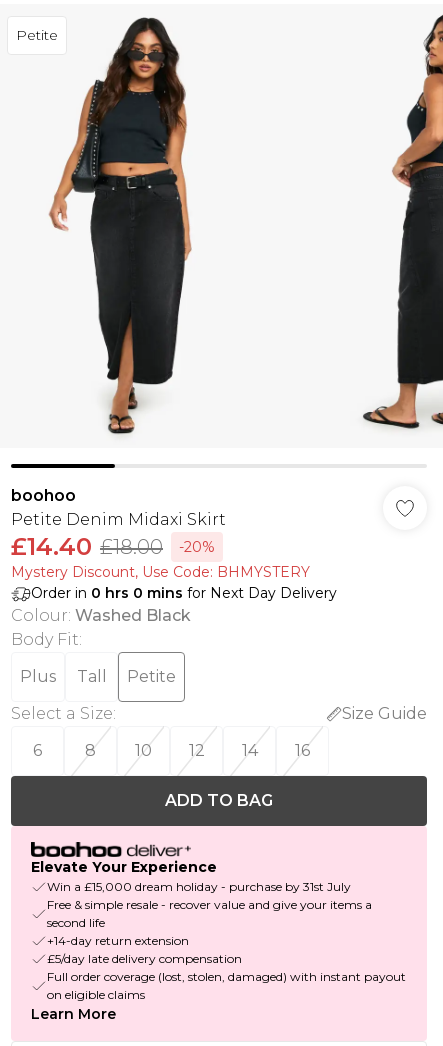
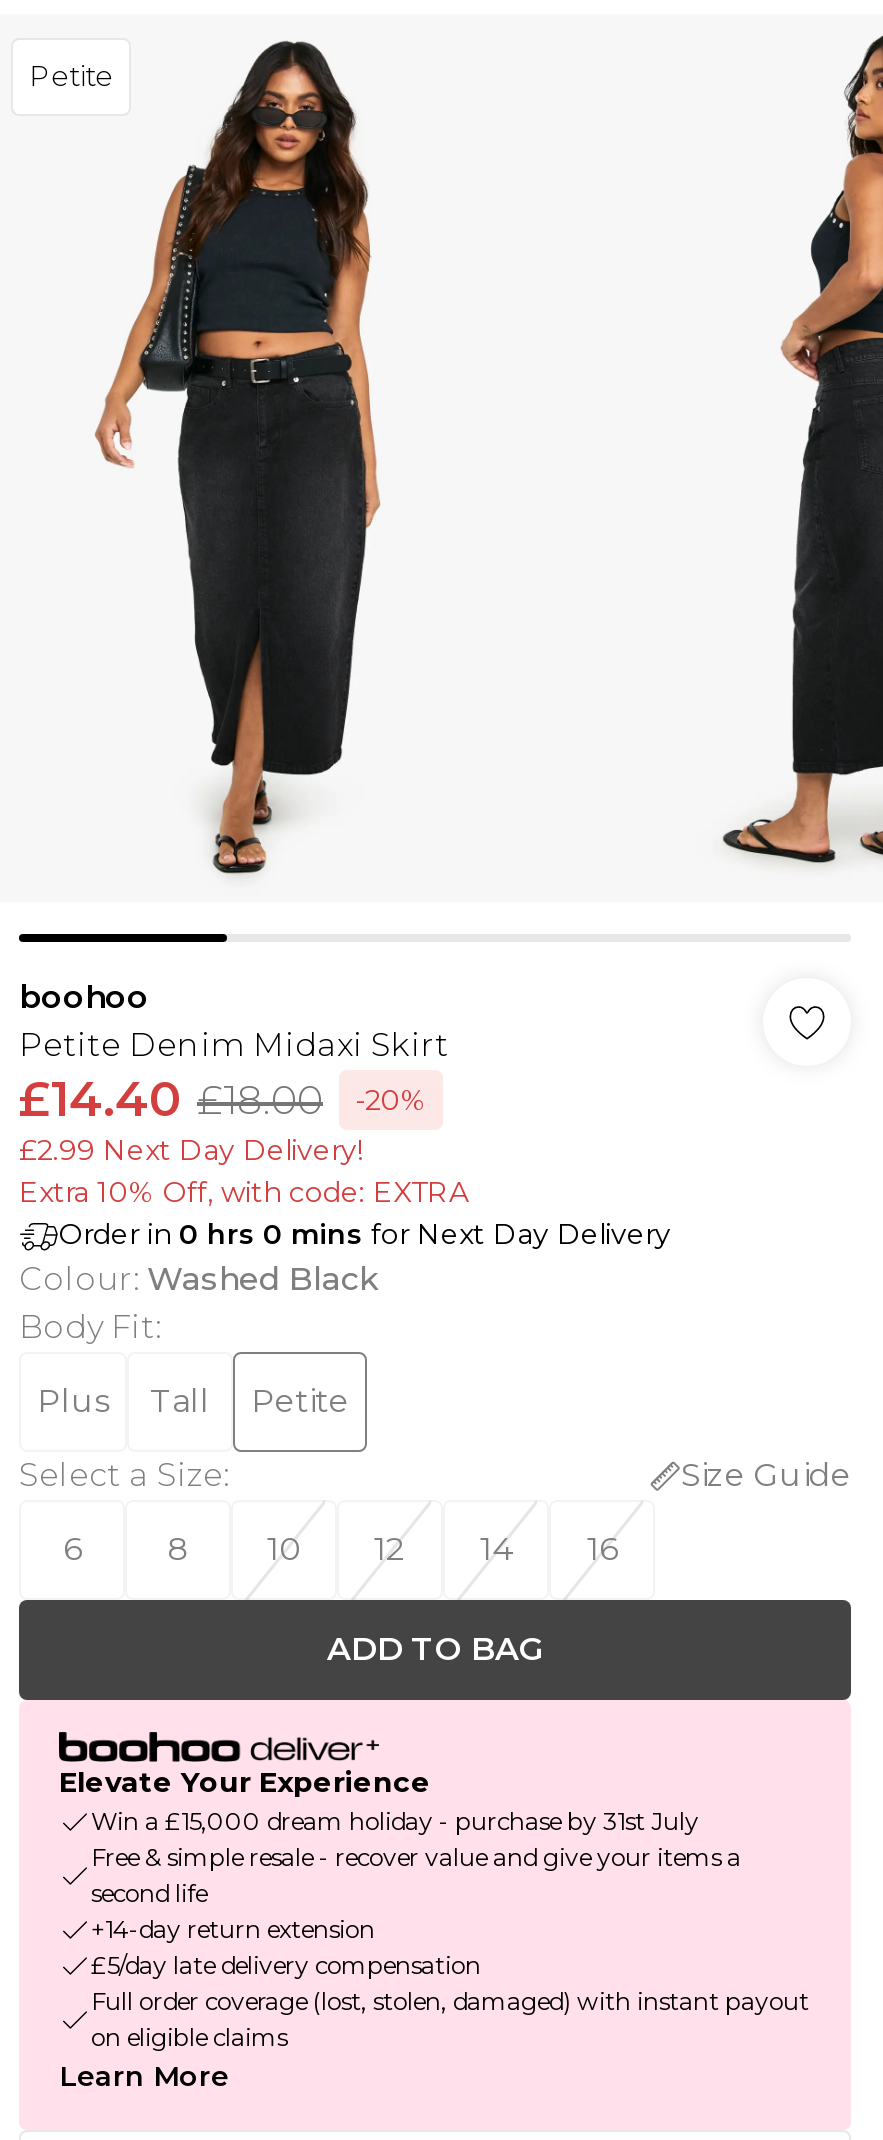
[11,563,310,581] Mystery Discount, Use Code: BHMYSTERY -> [19,1132,469,1210] £2.99 Next Day Delivery! | Extra 10% Off, with code: EXTRA

